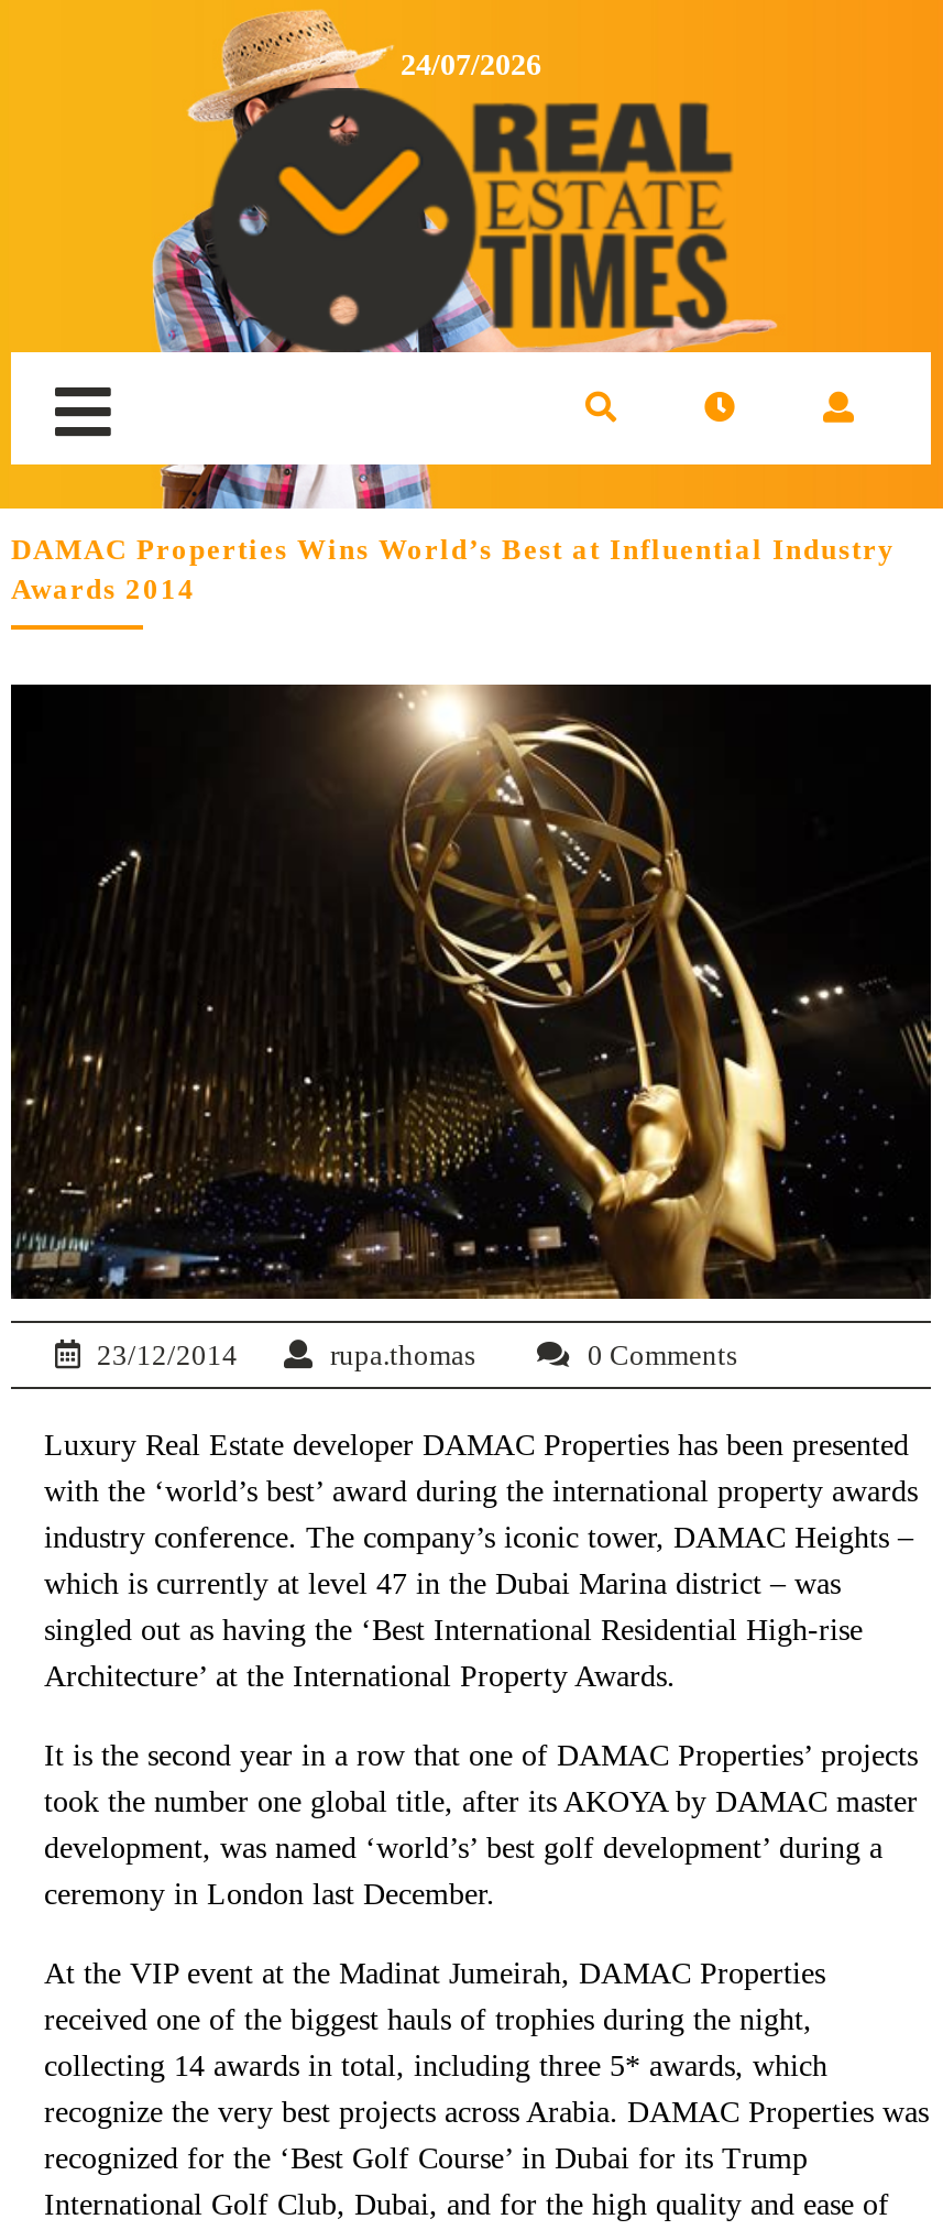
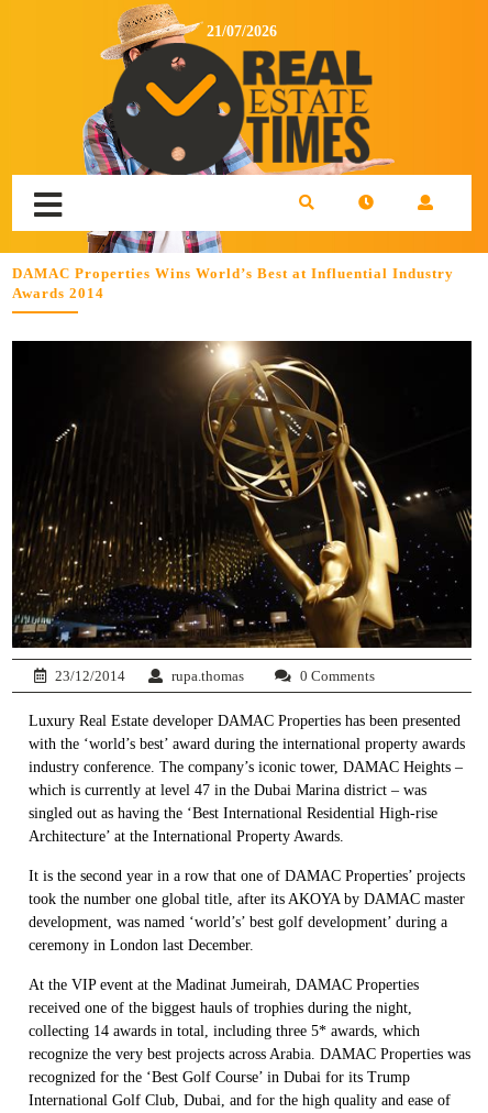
[401,48,541,81] 24/07/2026 -> [207,23,277,40] 21/07/2026

